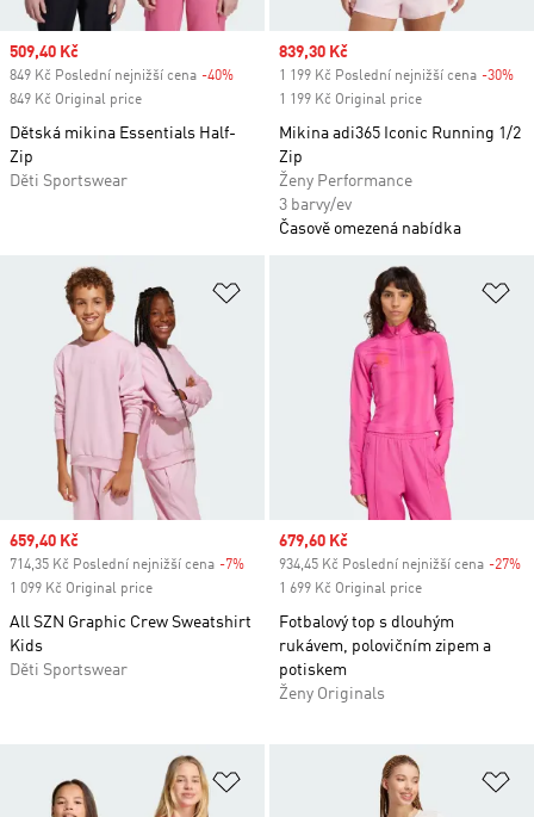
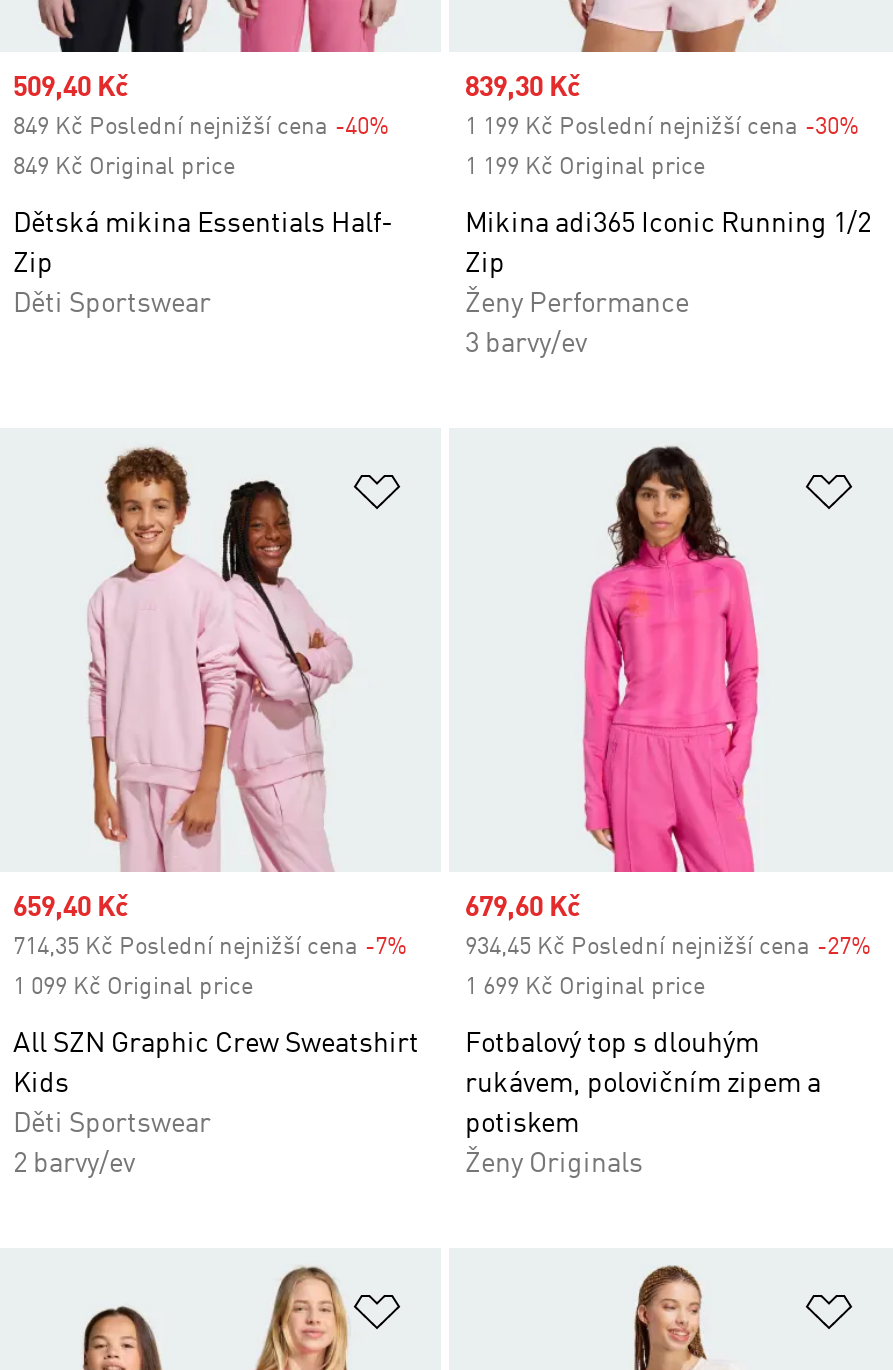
[279,221,461,237] Časově omezená nabídka -> none
none -> [13,1150,135,1178] 2 barvy/ev

